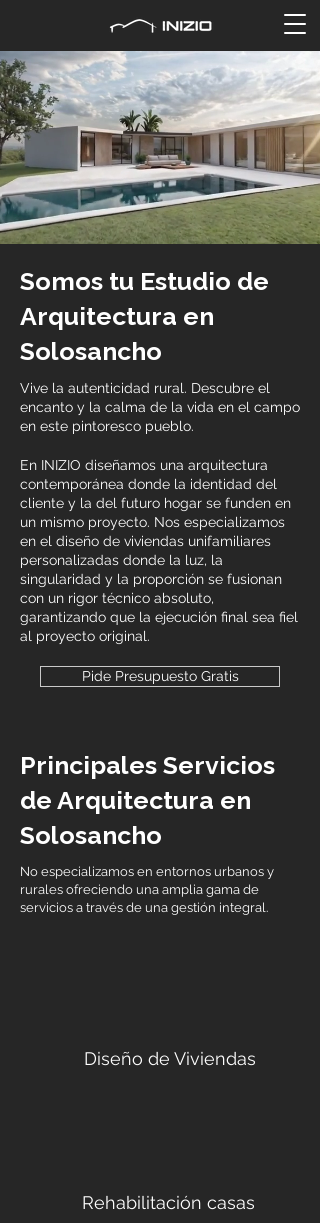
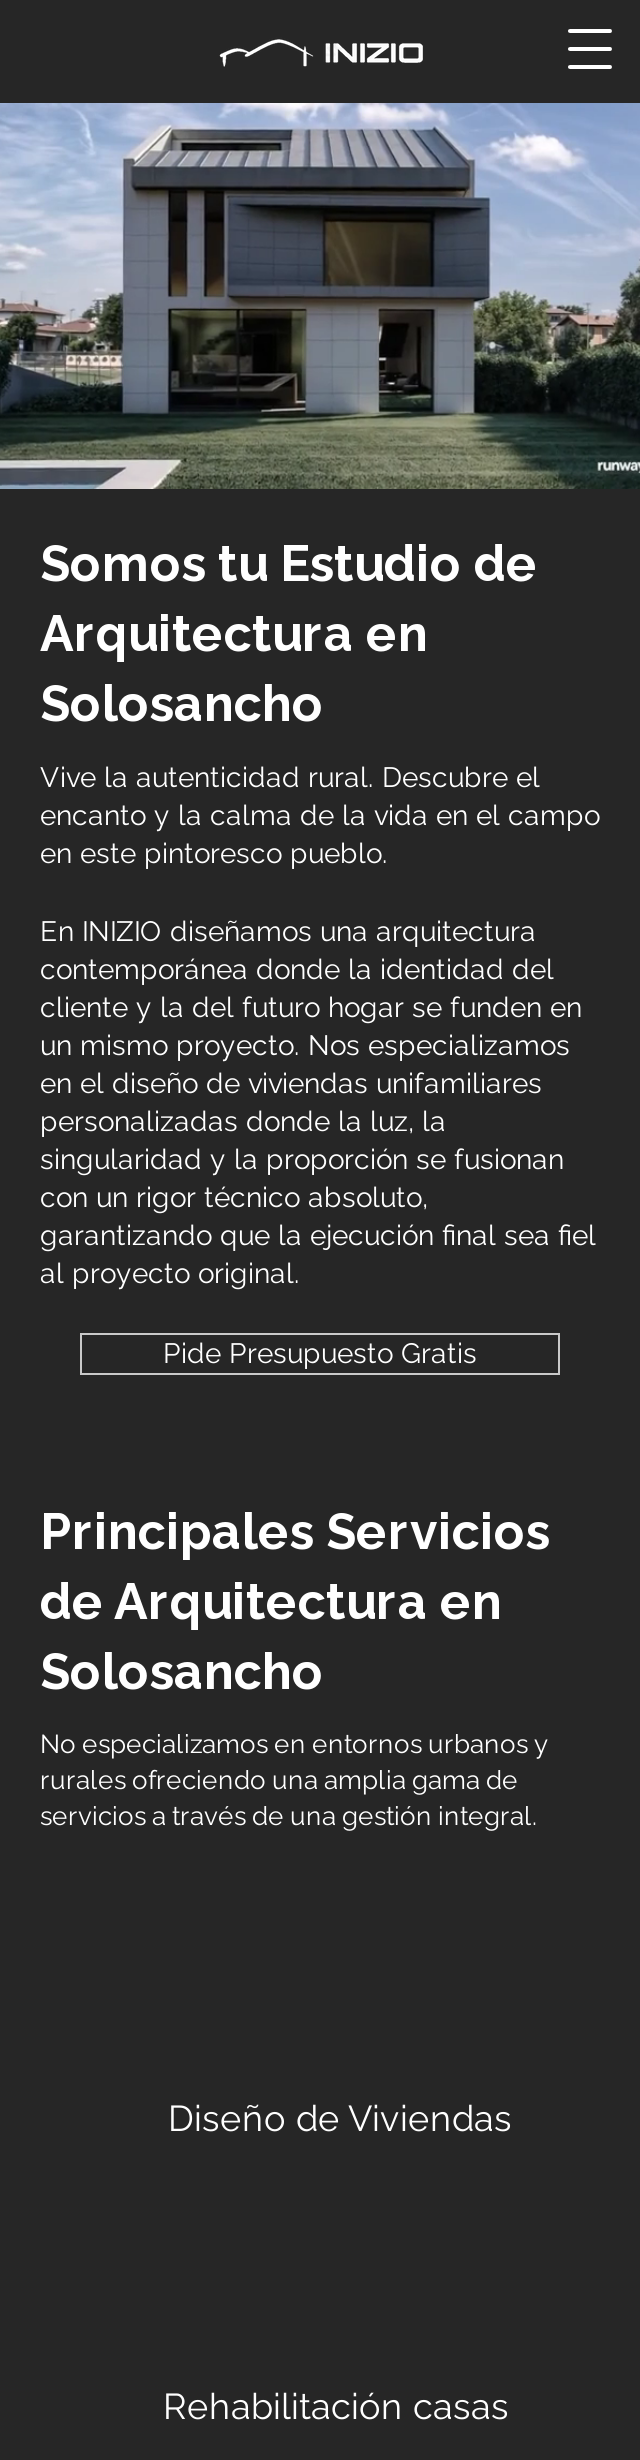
[3,50,317,245] [image] -> [6,101,634,491] [image]

